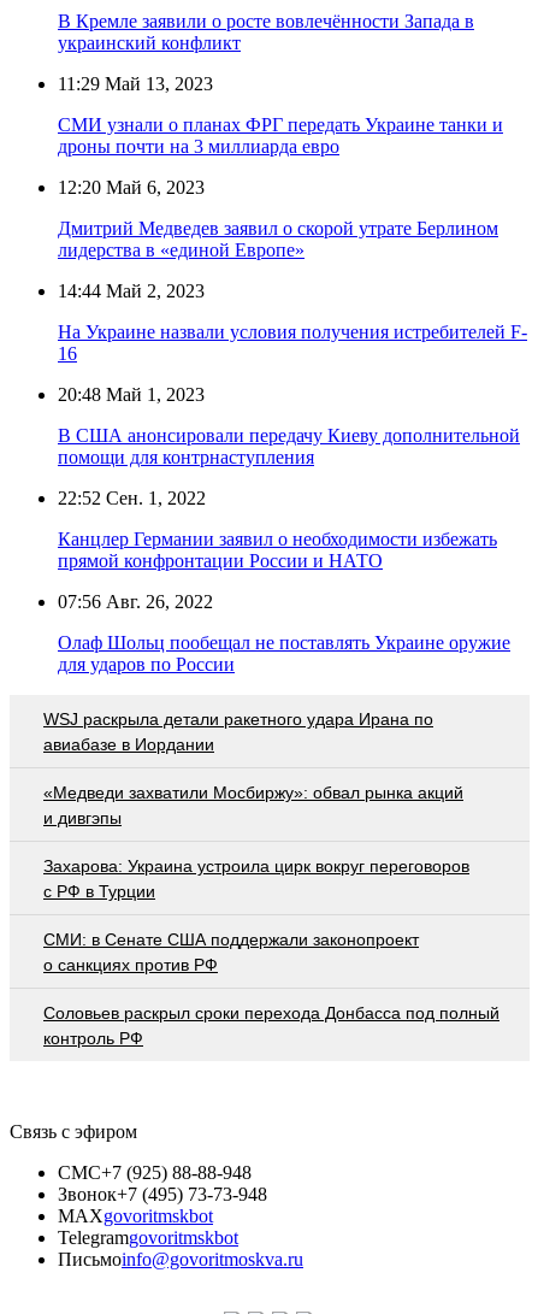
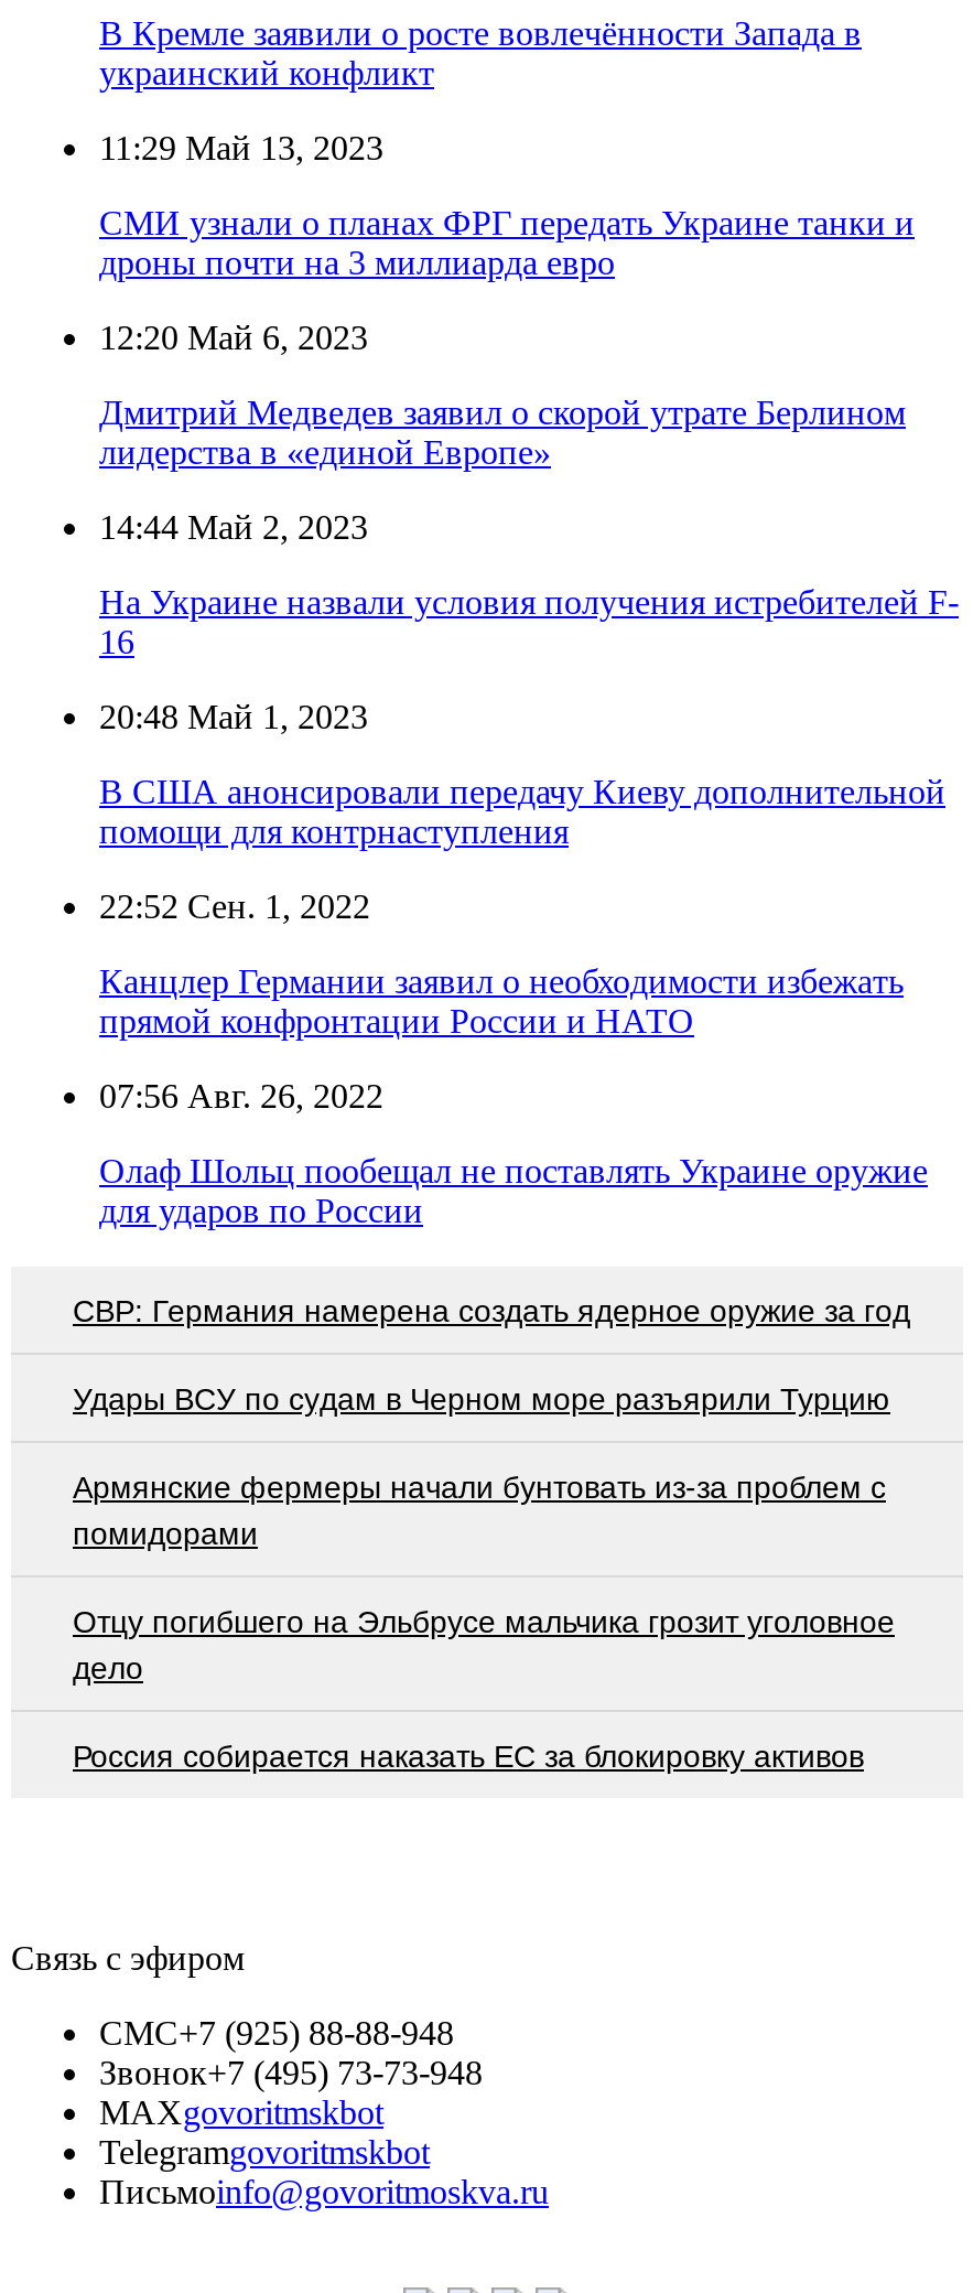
[43,709,433,753] WSJ раскрыла детали ракетного удара Ирана по | авиабазе в Иордании -> [73,1293,910,1329] СВР: Германия намерена создать ядерное оружие за год
[43,782,463,827] «Медведи захватили Мосбиржу»: обвал рынка акций | и дивгэпы -> [73,1382,890,1417] Удары ВСУ по судам в Черном море разъярили Турцию
[43,856,469,900] Захарова: Украина устроила цирк вокруг переговоров | с РФ в Турции -> [73,1470,886,1551] Армянские фермеры начали бунтовать из-за проблем с | помидорами
[43,929,419,974] СМИ: в Сенате США поддержали законопроект | о санкциях против РФ -> [73,1604,895,1686] Отцу погибшего на Эльбрусе мальчика грозит уголовное | дело
[43,1003,499,1047] Соловьев раскрыл сроки перехода Донбасса под полный | контроль РФ -> [73,1739,864,1774] Россия собирается наказать EC за блокировку активов

